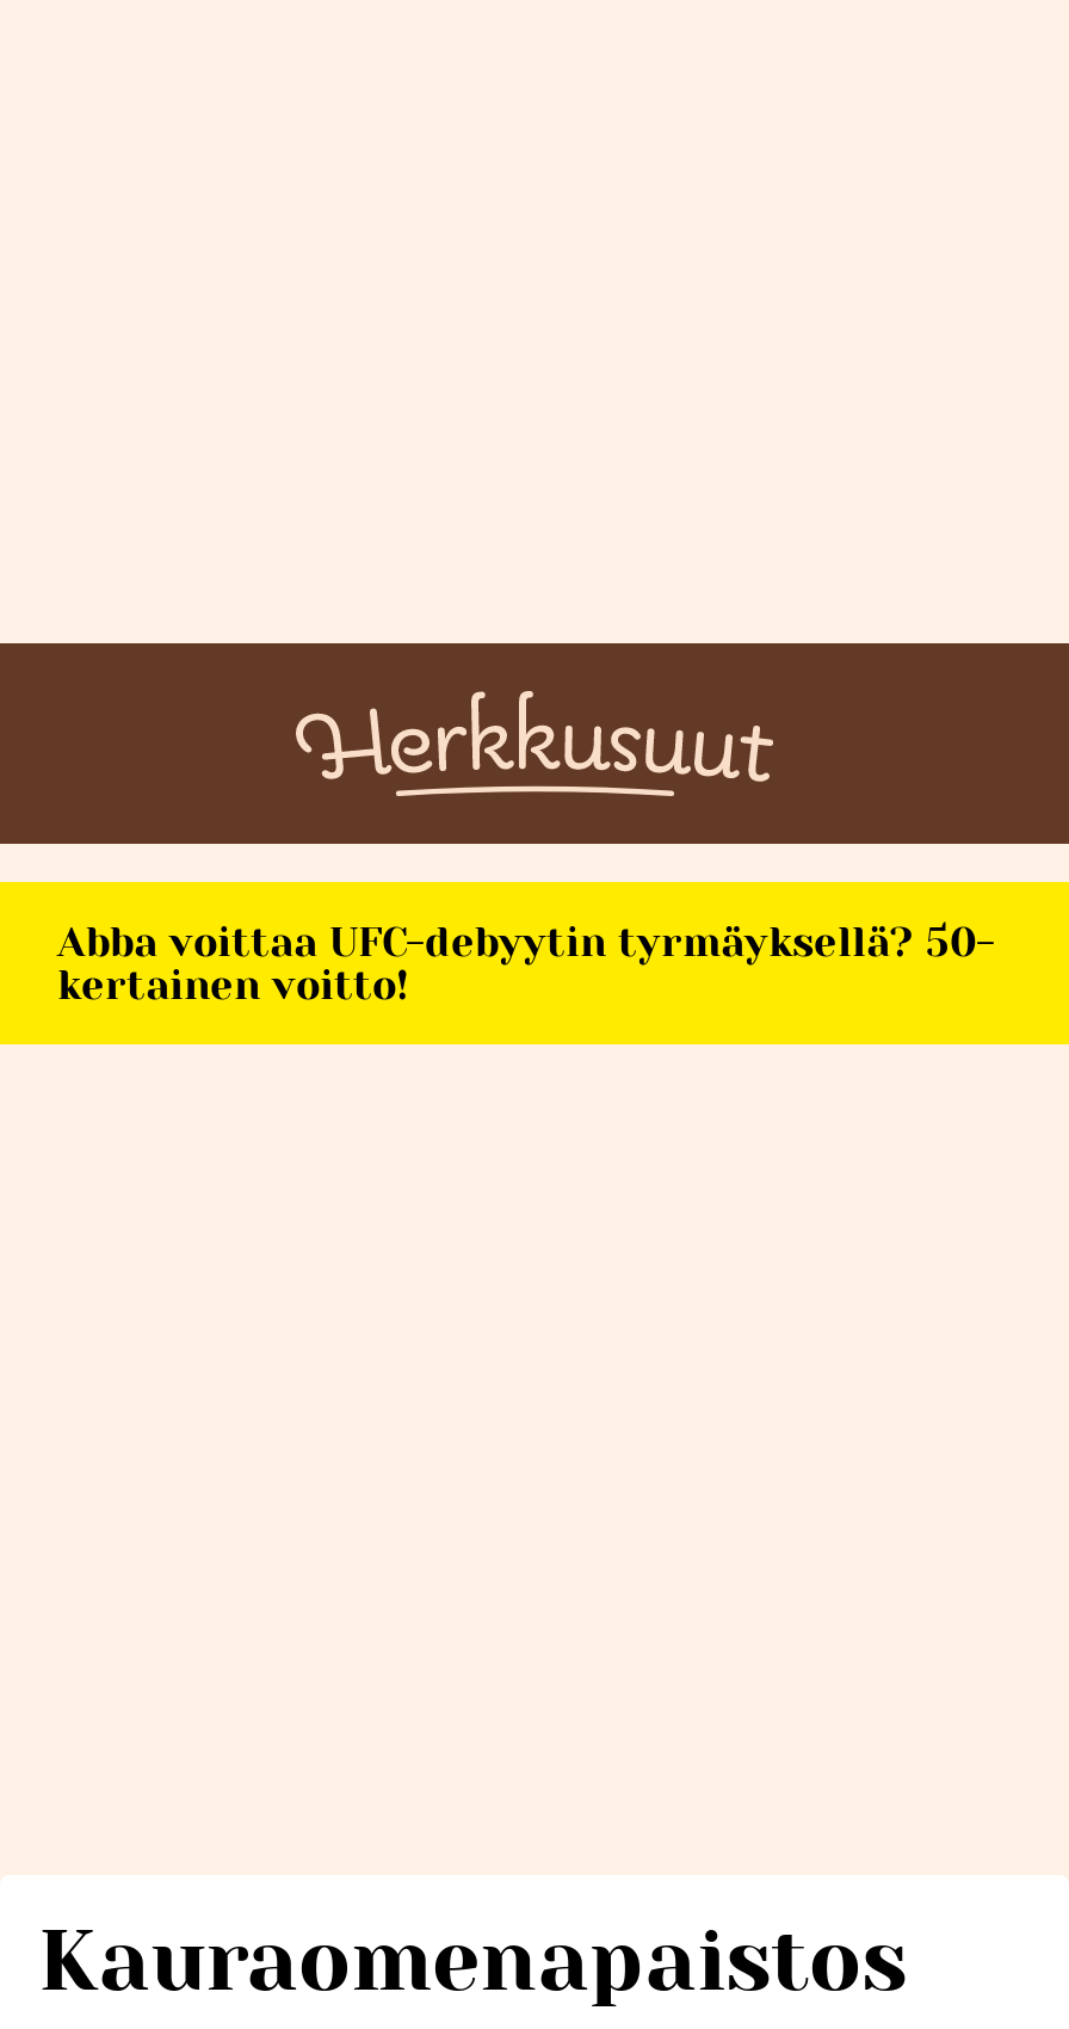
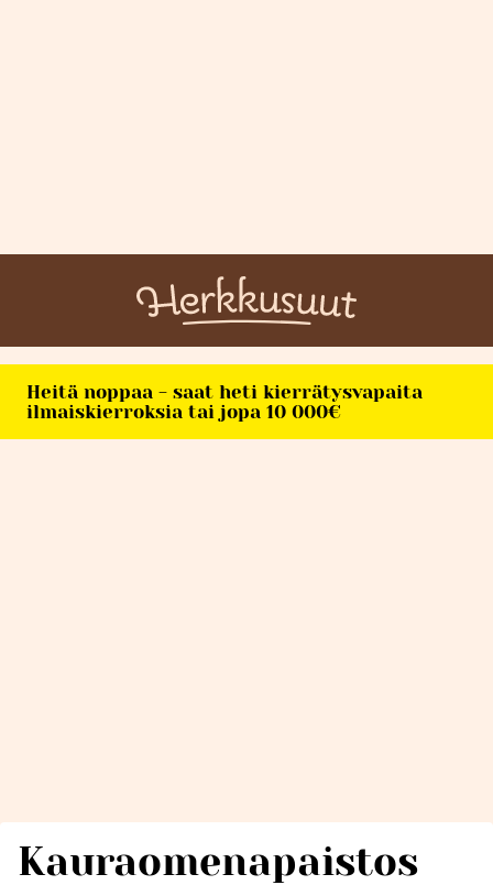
[57,918,995,1009] Abba voittaa UFC-debyytin tyrmäyksellä? 50- | kertainen voitto! -> [26,381,423,423] Heitä noppaa - saat heti kierrätysvapaita | ilmaiskierroksia tai jopa 10 000€

